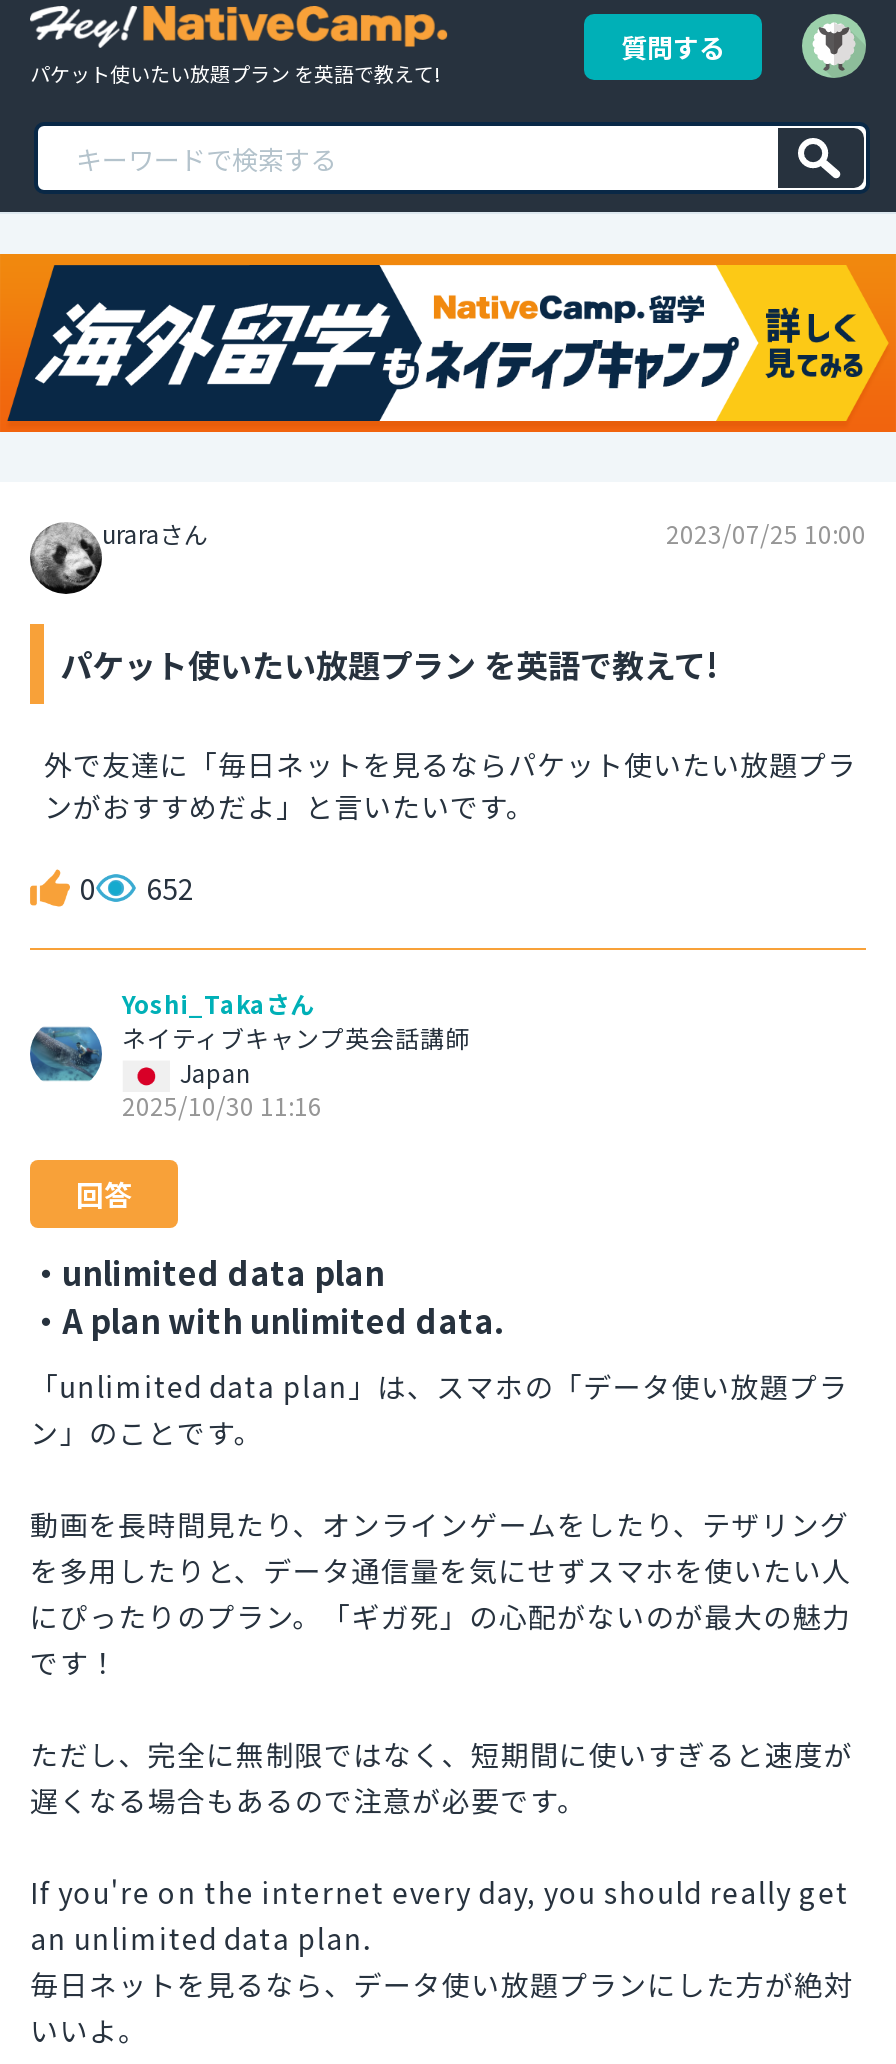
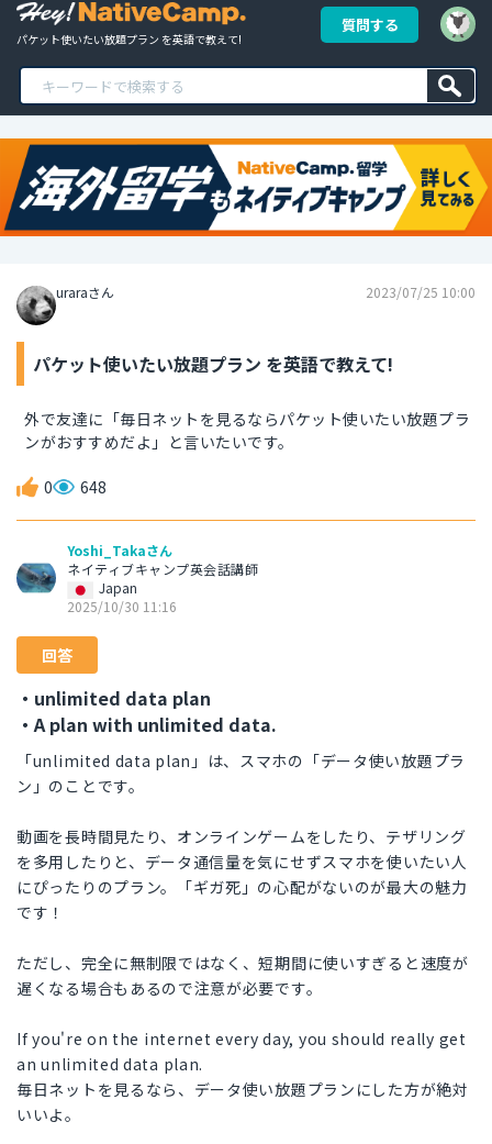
[80,869,194,909] 0 652 -> [44,476,107,498] 0 648

